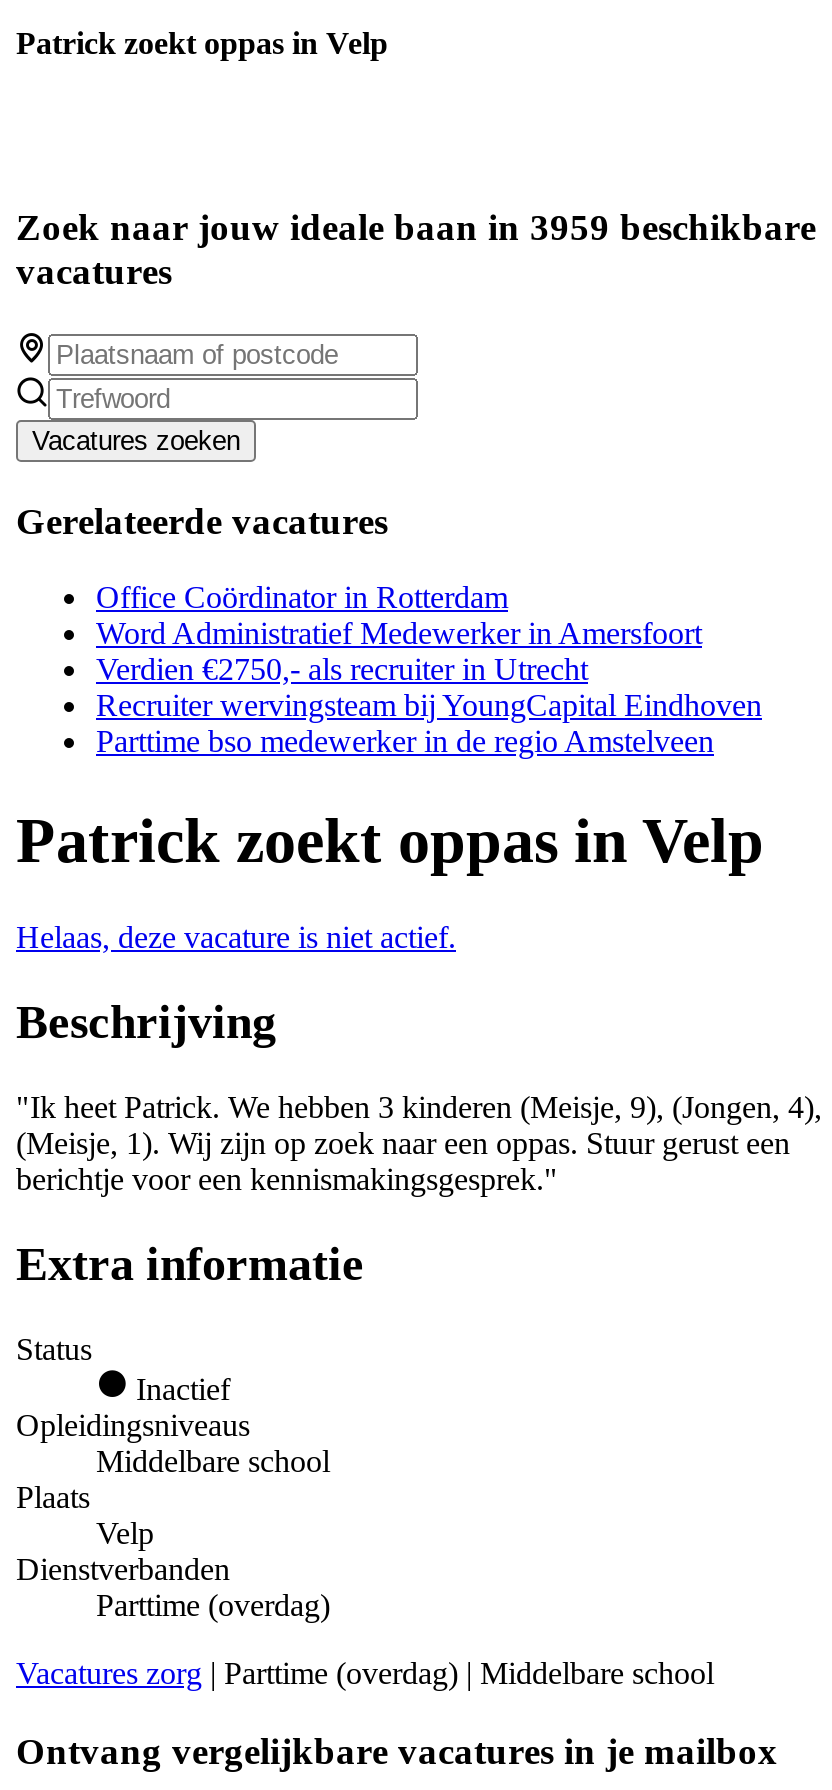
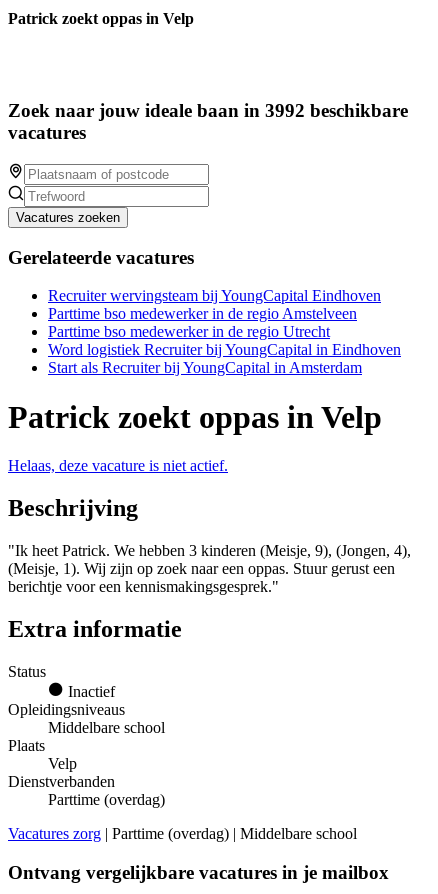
[16,206,816,248] Zoek naar jouw ideale baan in 3959 beschikbare -> [8,100,408,121] Zoek naar jouw ideale baan in 3992 beschikbare
[96,581,702,687] Office Coördinator in Rotterdam | Word Administratief Medewerker in Amersfoort | Verdien €2750,- als recruiter in Utrecht -> none
moved [96,689,762,759] -> [48,287,381,322]: Recruiter wervingsteam bij YoungCapital Eindhoven | Parttime bso medewerker in de regio Amstelveen
none -> [48,323,401,376] Parttime bso medewerker in de regio Utrecht | Word logistiek Recruiter bij YoungCapital in Eindhoven | Start als Recruiter bij YoungCapital in Amsterdam

